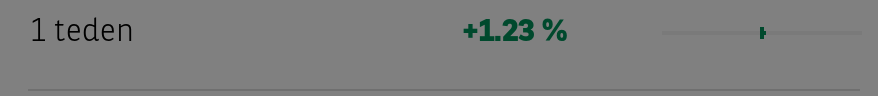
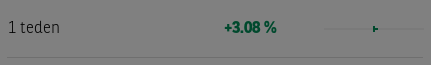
[462,17,568,49] +1.23 % -> [224,21,277,37] +3.08 %

